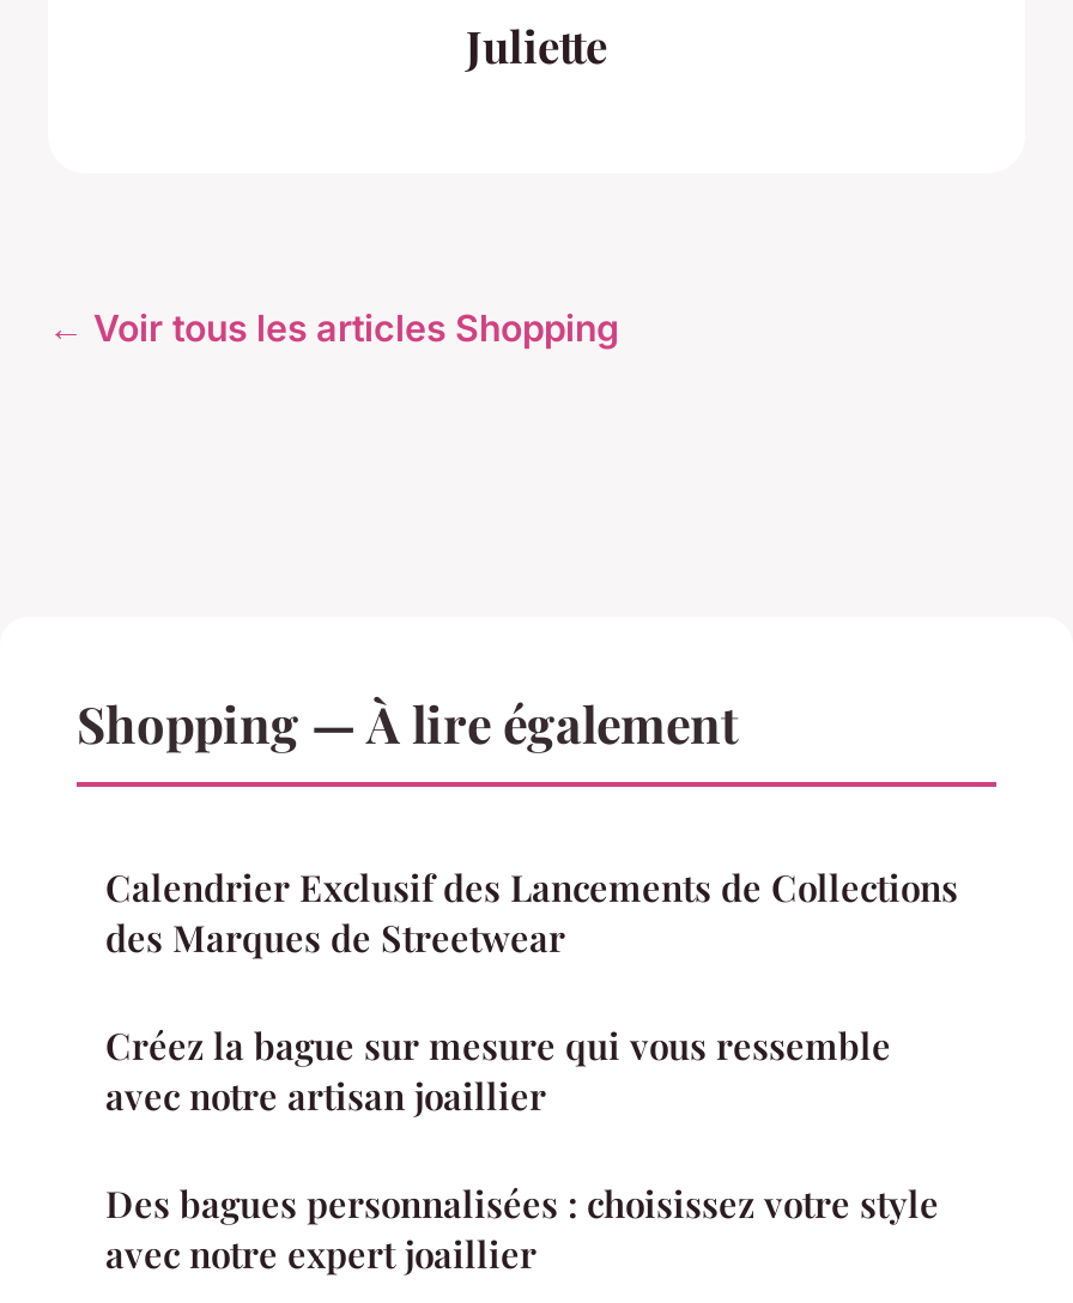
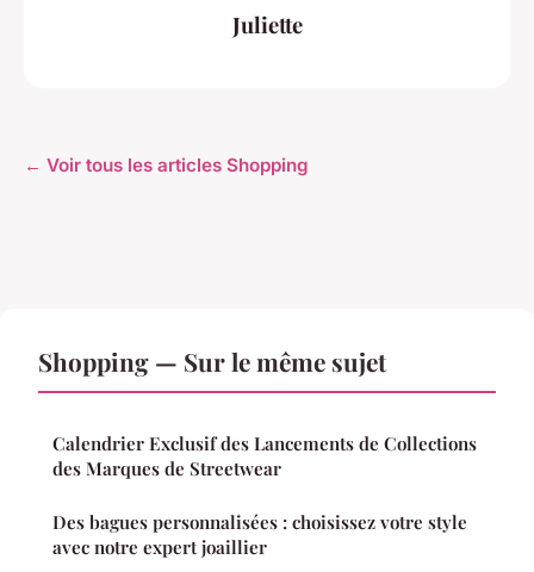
[77,689,738,756] Shopping — À lire également -> [38,344,386,378] Shopping — Sur le même sujet
[105,1022,891,1120] Créez la bague sur mesure qui vous ressemble | avec notre artisan joaillier -> none

